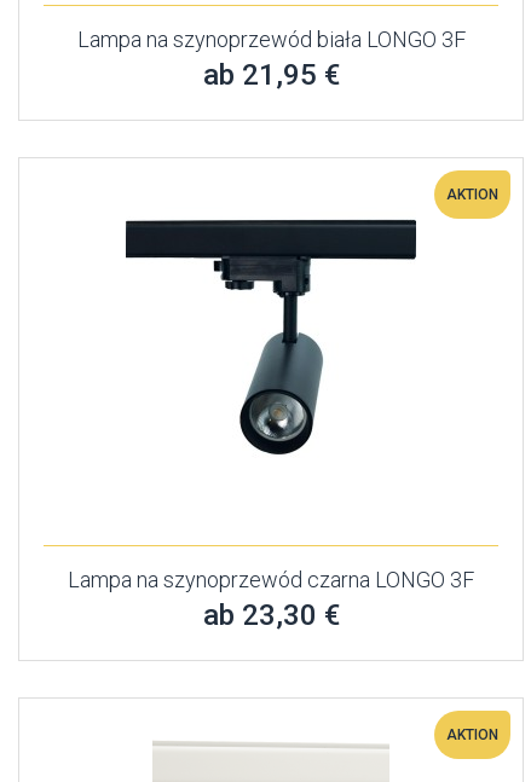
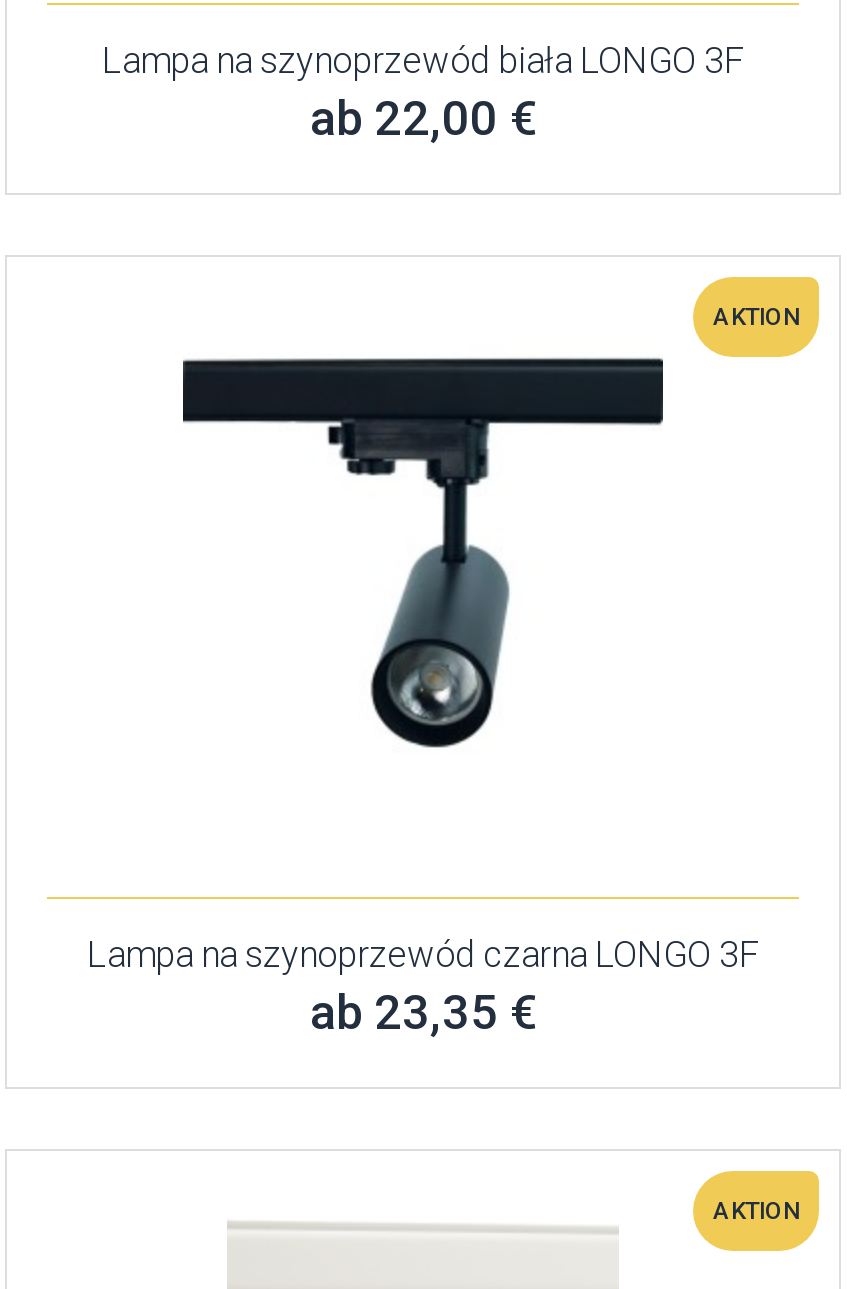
[203,58,339,92] ab 21,95 € -> [310,91,536,147] ab 22,00 €
[203,598,339,632] ab 23,30 € -> [310,985,536,1041] ab 23,35 €

